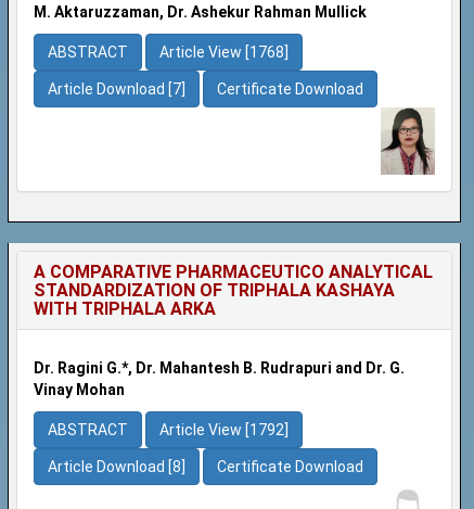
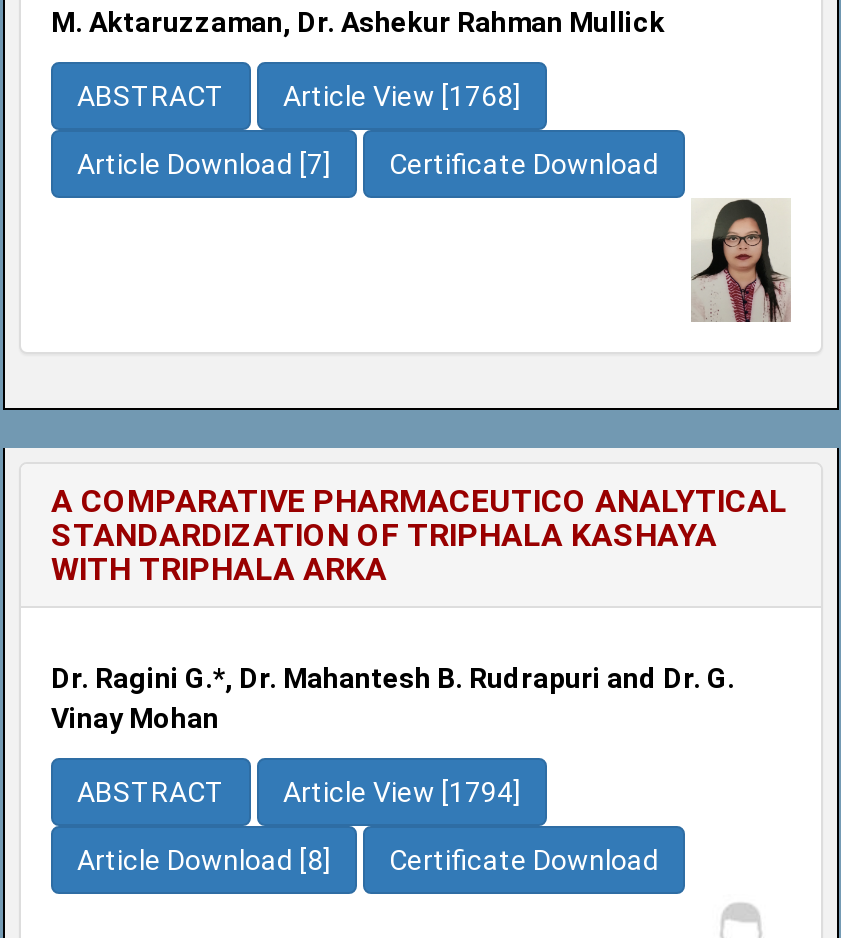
[48,421,289,439] ABSTRACT Article View [1792] -> [77,776,521,808] ABSTRACT Article View [1794]

